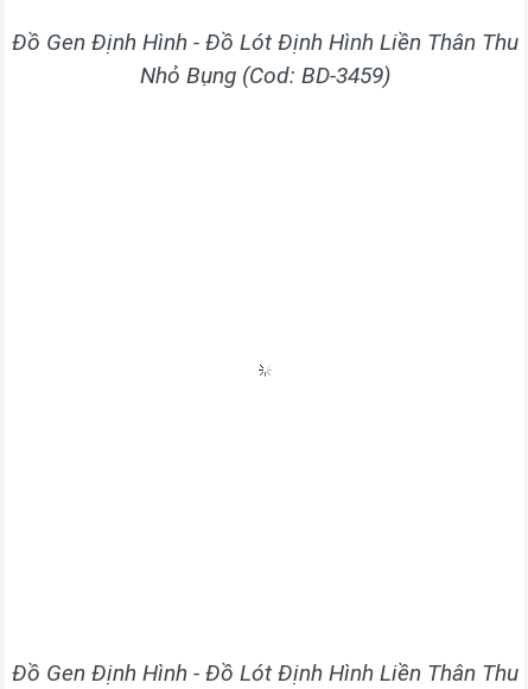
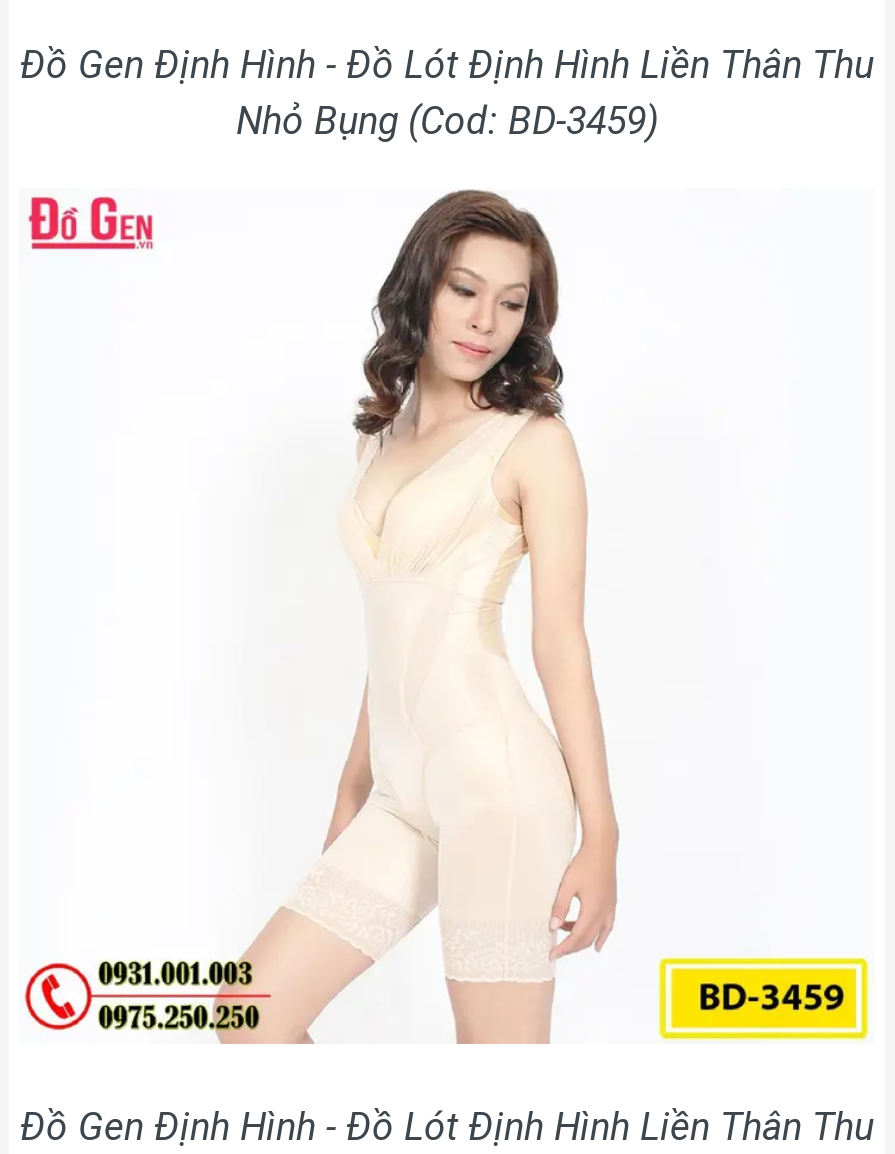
none -> [23,188,621,1046] [image]
none -> [657,956,871,1042] [image]

